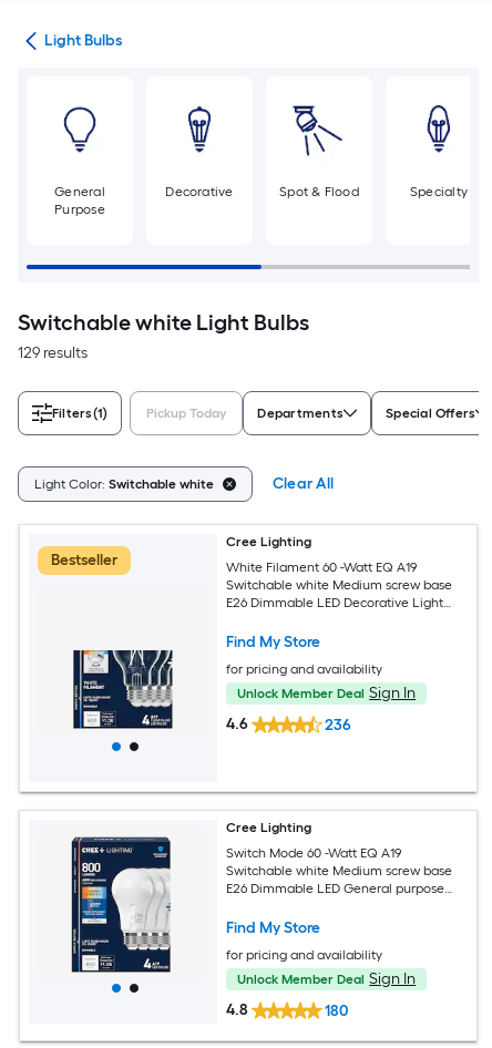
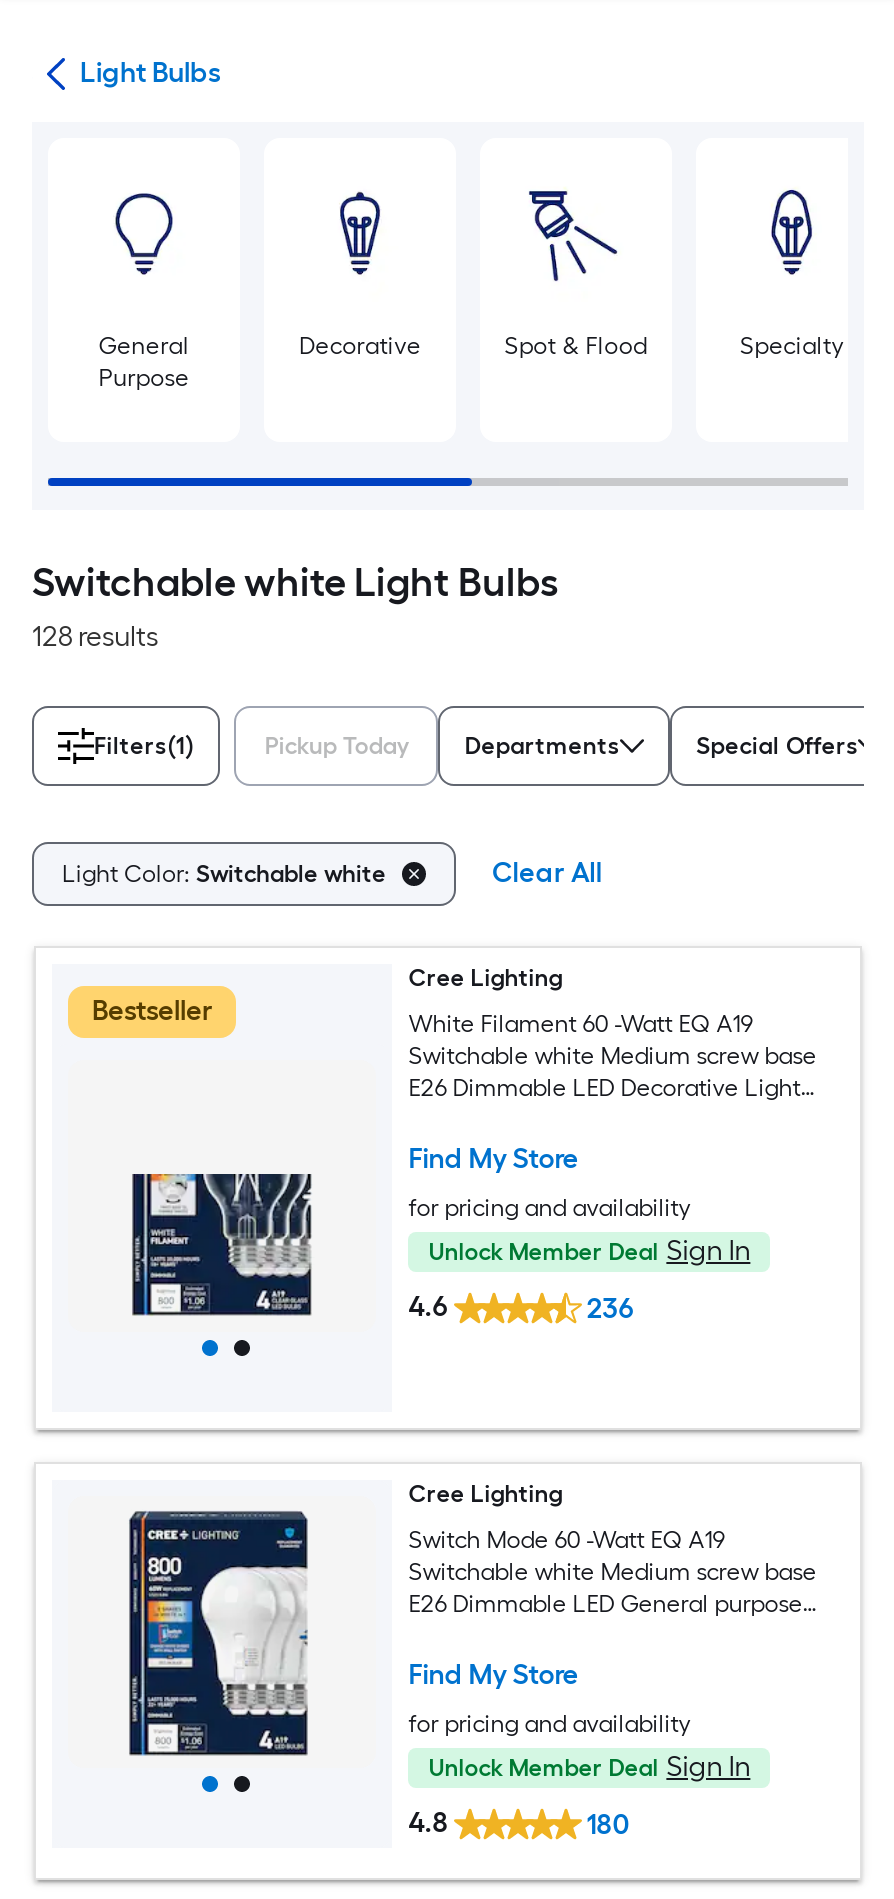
[18,343,88,362] 129 results -> [32,620,158,654] 128 results

